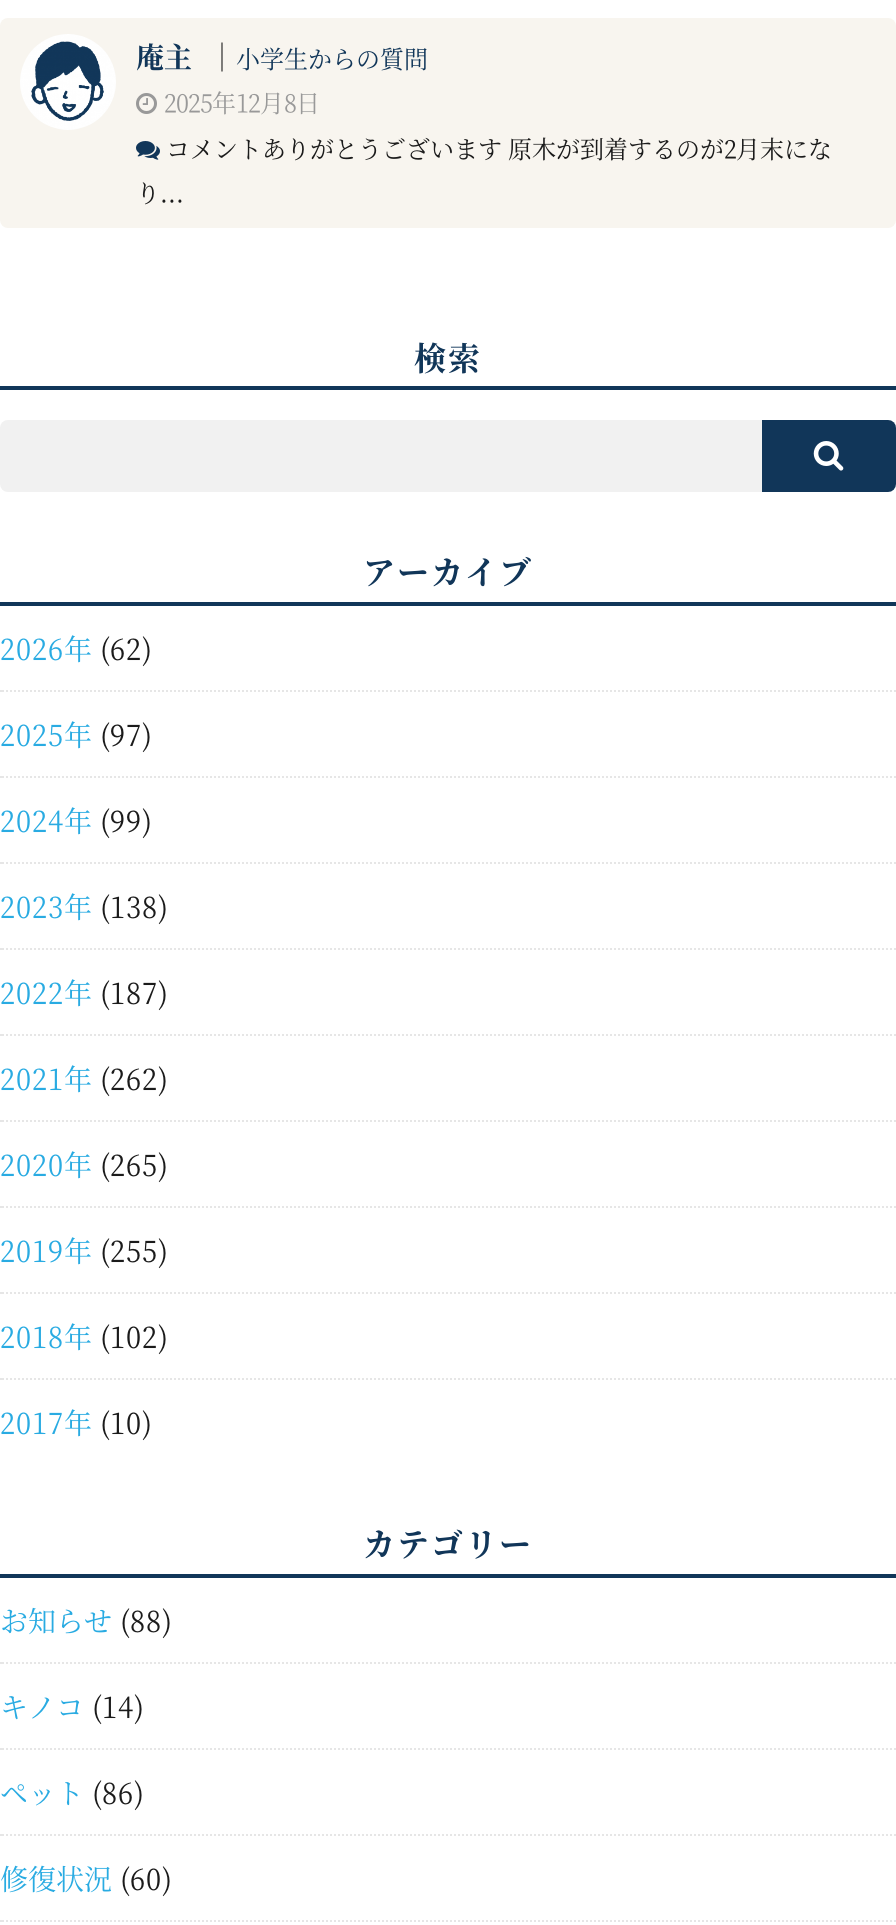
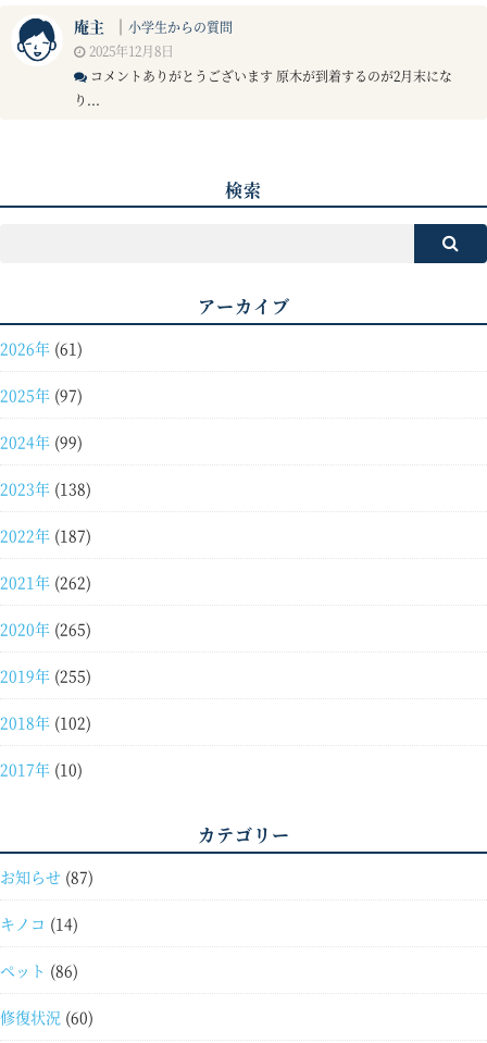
[0,628,152,668] 2026年(62) -> [0,337,83,359] 2026年(61)
[0,1600,172,1640] お知らせ(88) -> [0,866,93,887] お知らせ(87)

